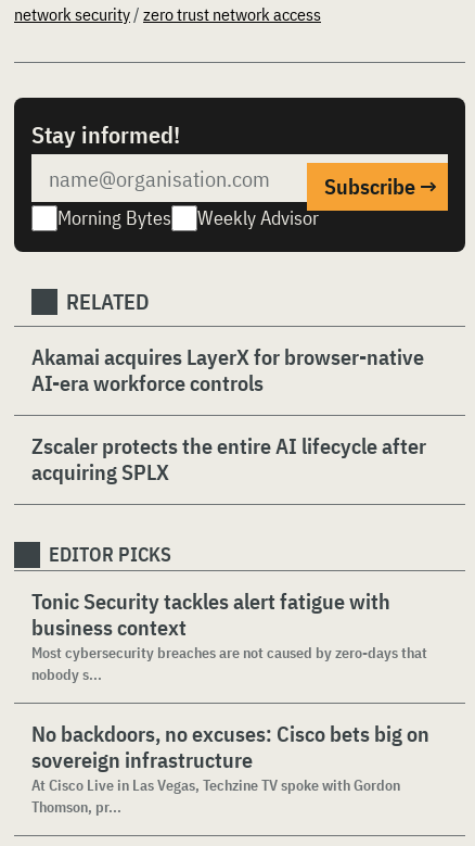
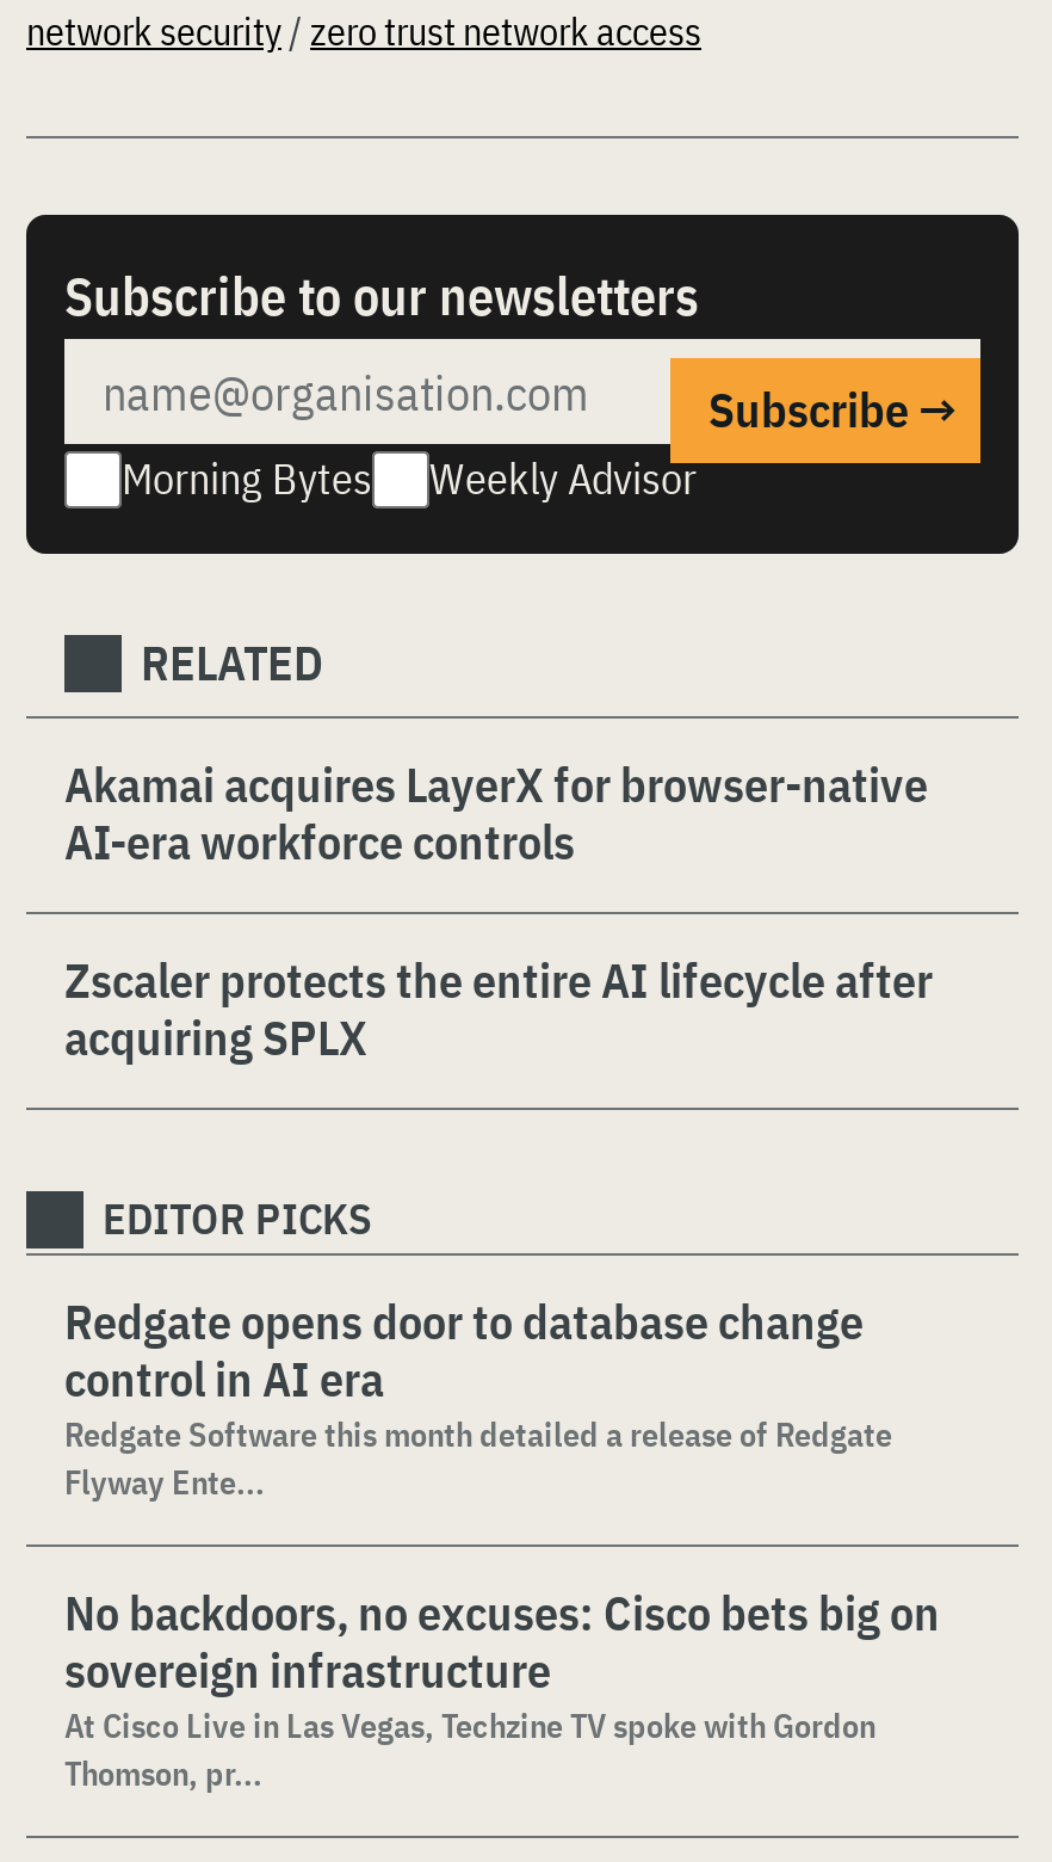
[31,118,180,150] Stay informed! -> [64,260,699,329] Subscribe to our newsletters
[31,586,427,684] Tonic Security tackles alert fatigue with | business context | Most cybersecurity breaches are not caused by zero-days that | nobody s... -> [64,1289,892,1504] Redgate opens door to database change | control in AI era | Redgate Software this month detailed a release of Redgate | Flyway Ente...

